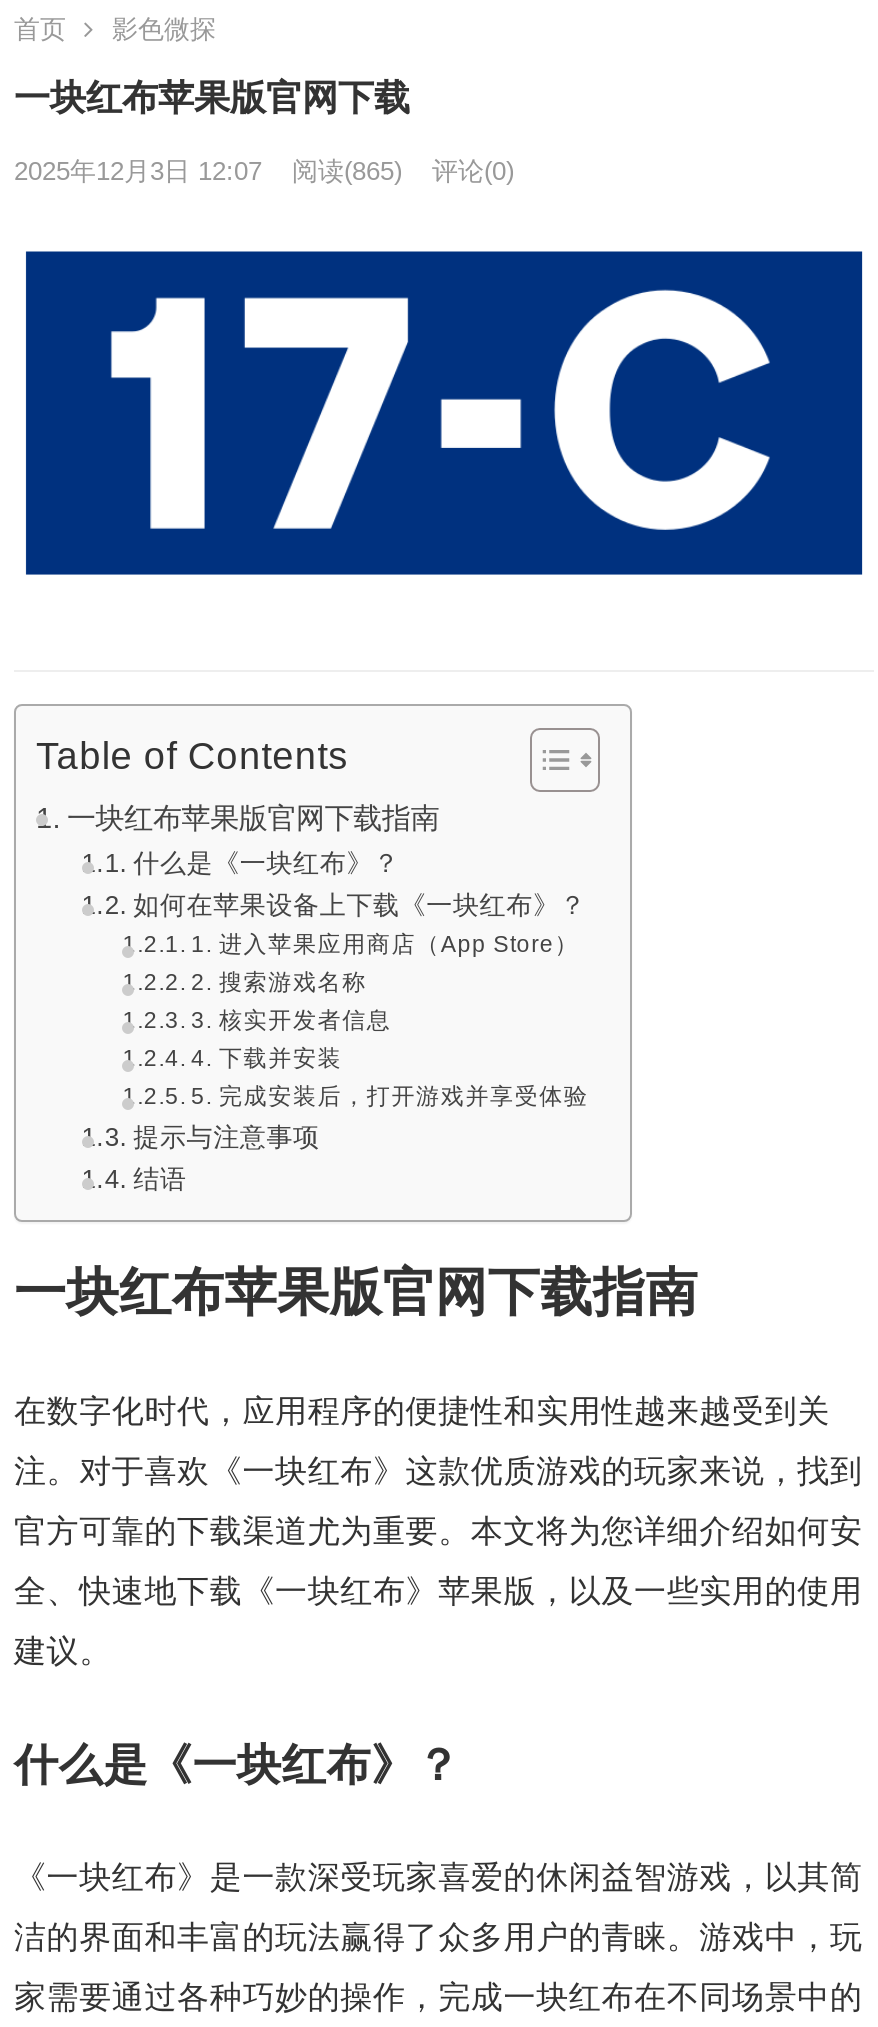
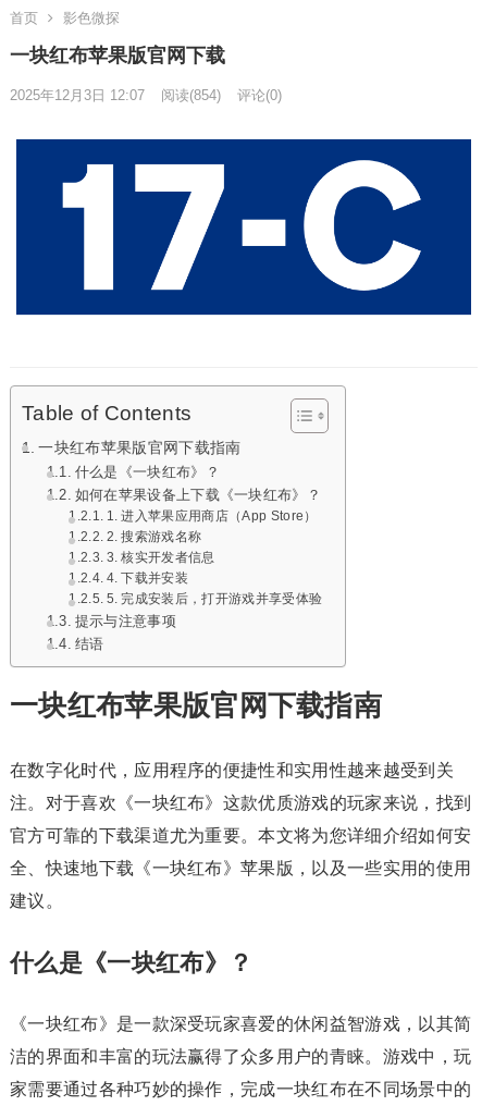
[14,156,514,186] 2025年12月3日 12:07 阅读(865) 评论(0) -> [10,87,282,103] 2025年12月3日 12:07 阅读(854) 评论(0)

